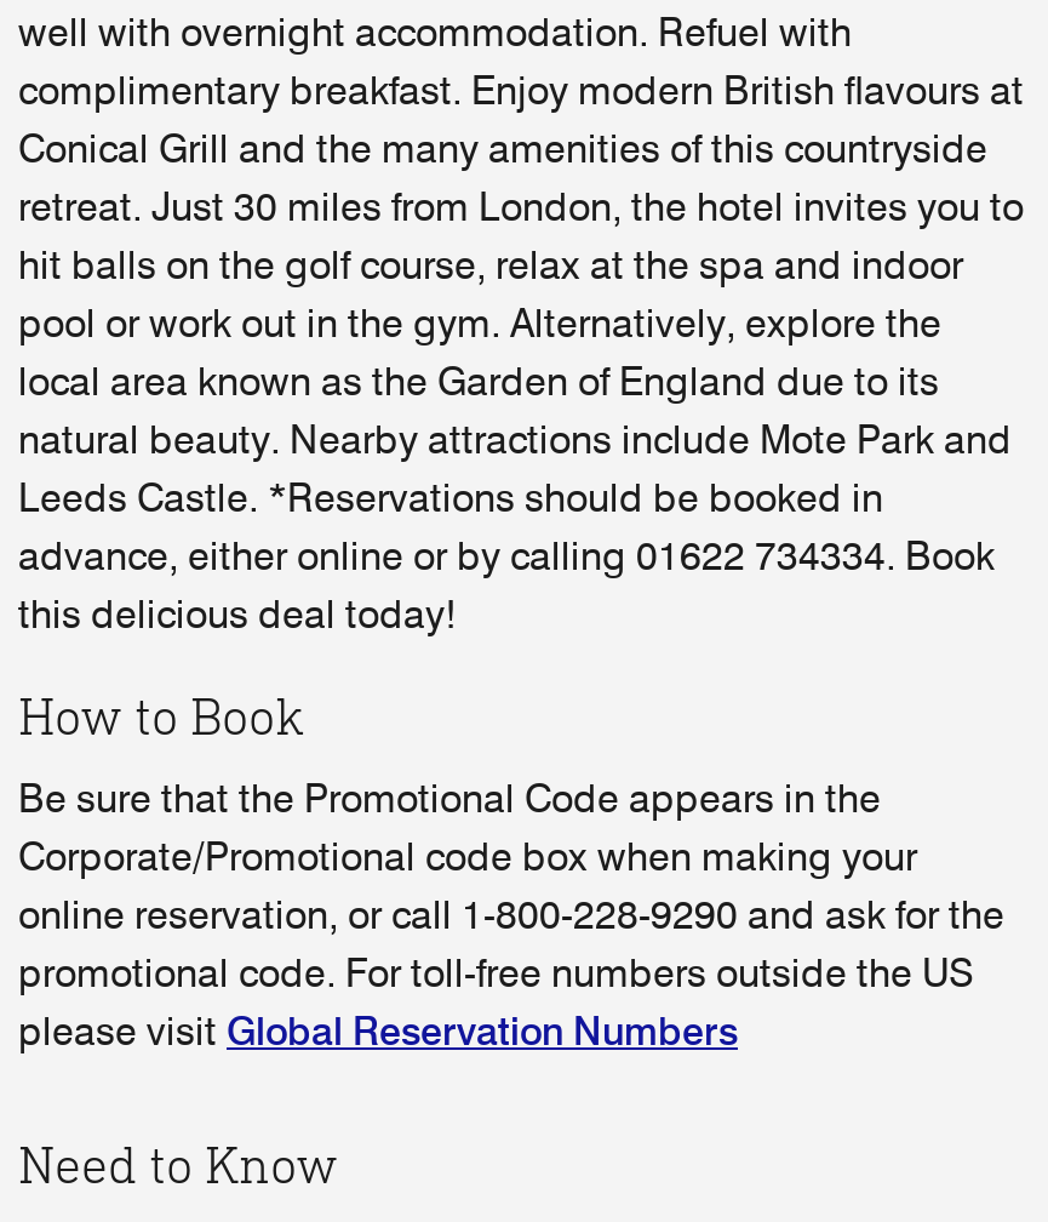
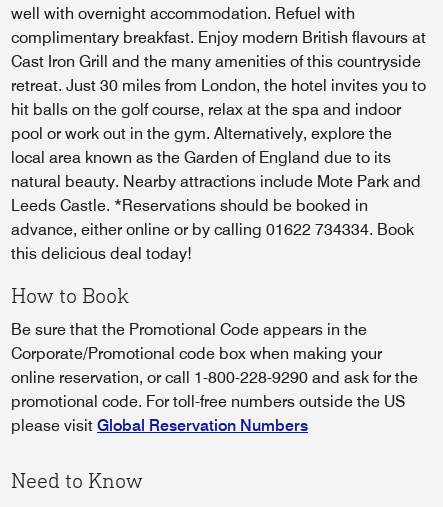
[18,126,987,172] Conical Grill and the many amenities of this countryside -> [11,52,421,71] Cast Iron Grill and the many amenities of this countryside

